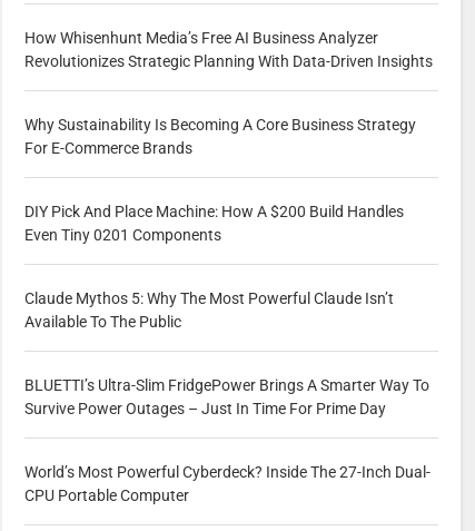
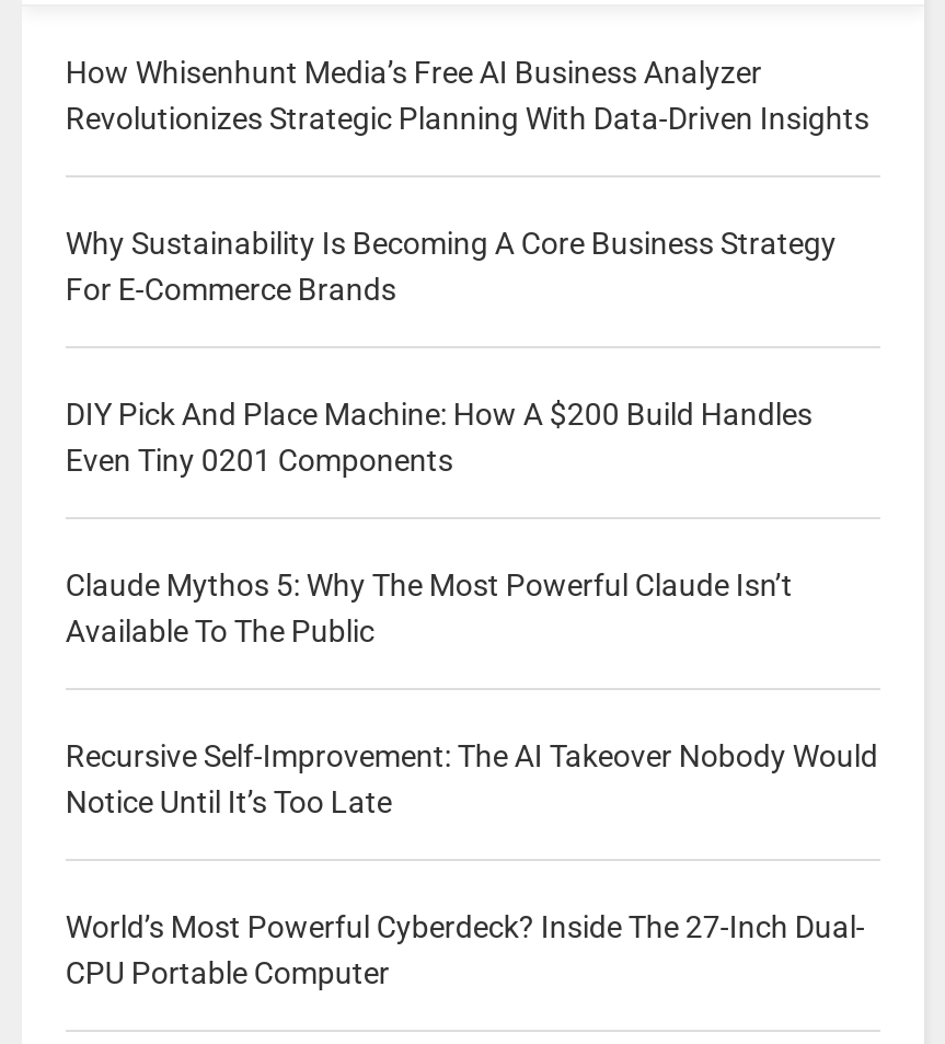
[24,376,429,417] BLUETTI’s Ultra-Slim FridgePower Brings A Smarter Way To | Survive Power Outages – Just In Time For Prime Day -> [65,738,878,819] Recursive Self-Improvement: The AI Takeover Nobody Would | Notice Until It’s Too Late

